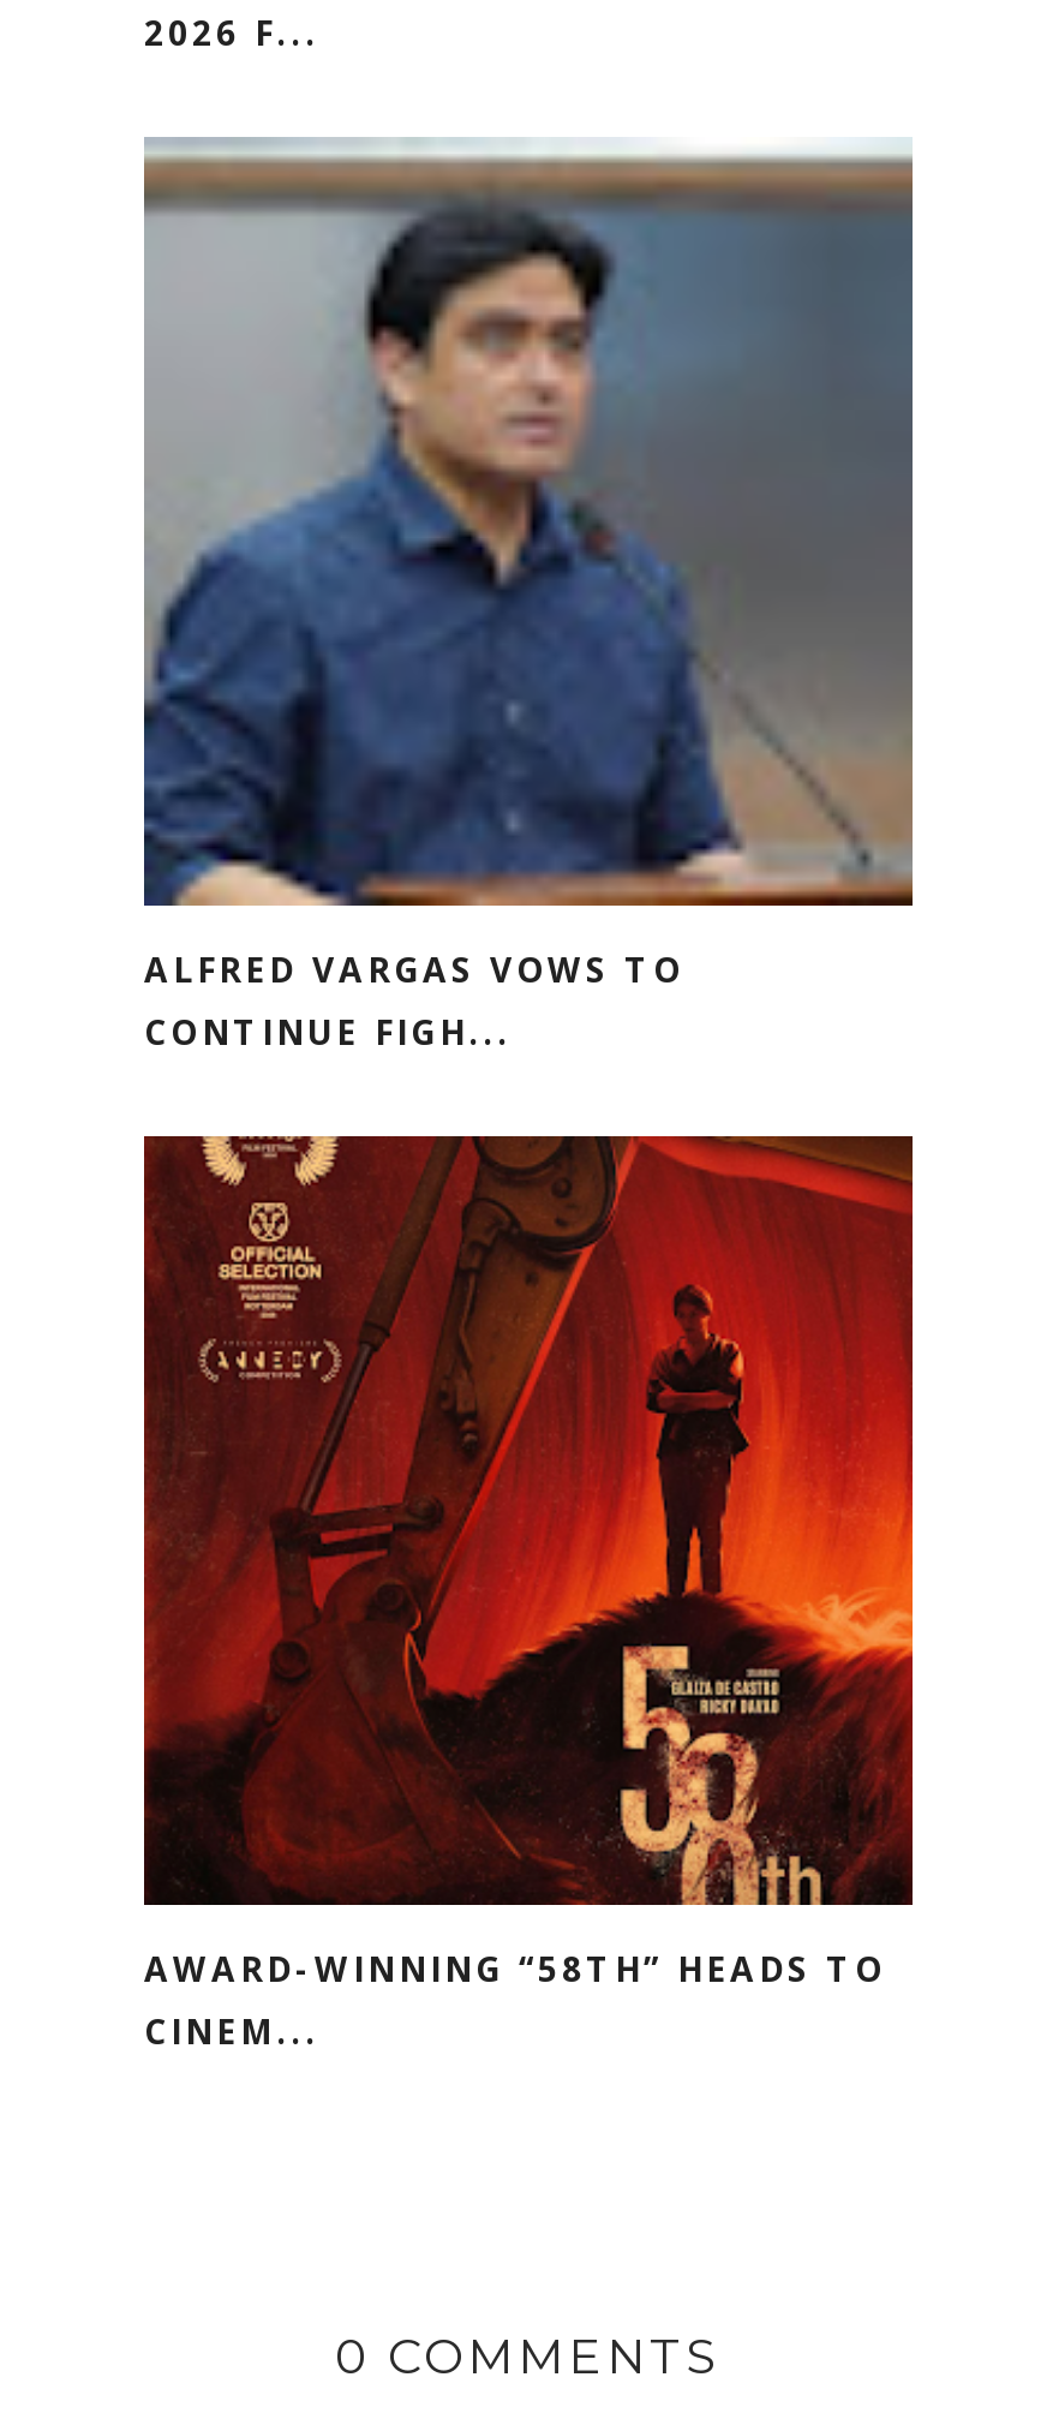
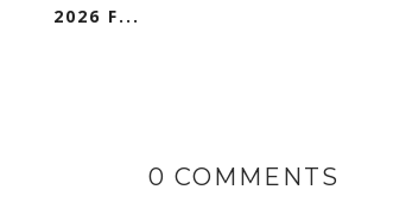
[142,137,915,1053] [image] | ALFRED VARGAS VOWS TO | CONTINUE FIGH... -> none
[142,1134,915,2053] [image] | AWARD-WINNING “58TH” HEADS TO | CINEM... -> none

